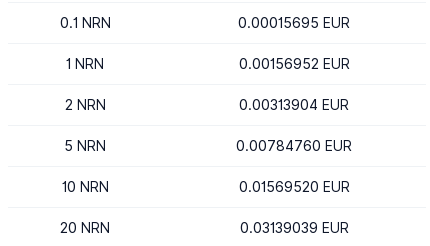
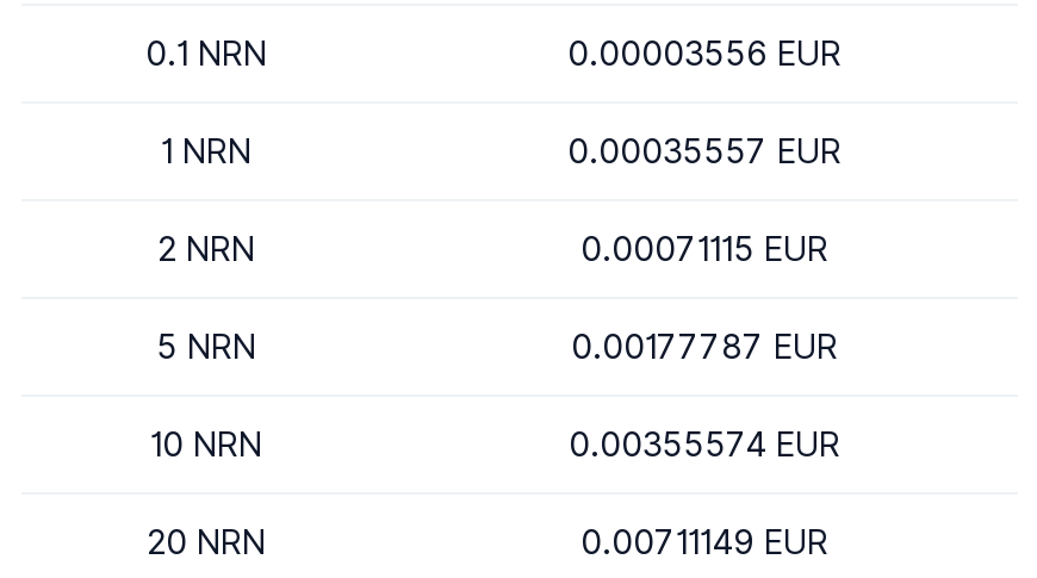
[238,14,350,31] 0.00015695 EUR -> [567,32,842,73] 0.00003556 EUR
[238,55,349,72] 0.00156952 EUR -> [567,130,842,170] 0.00035557 EUR
[239,96,349,113] 0.00313904 EUR -> [580,228,828,268] 0.00071115 EUR
[236,137,352,154] 0.00784760 EUR -> [571,325,838,366] 0.00177787 EUR
[238,178,349,195] 0.01569520 EUR -> [569,423,840,464] 0.00355574 EUR
[239,219,348,236] 0.03139039 EUR -> [580,521,828,561] 0.00711149 EUR

